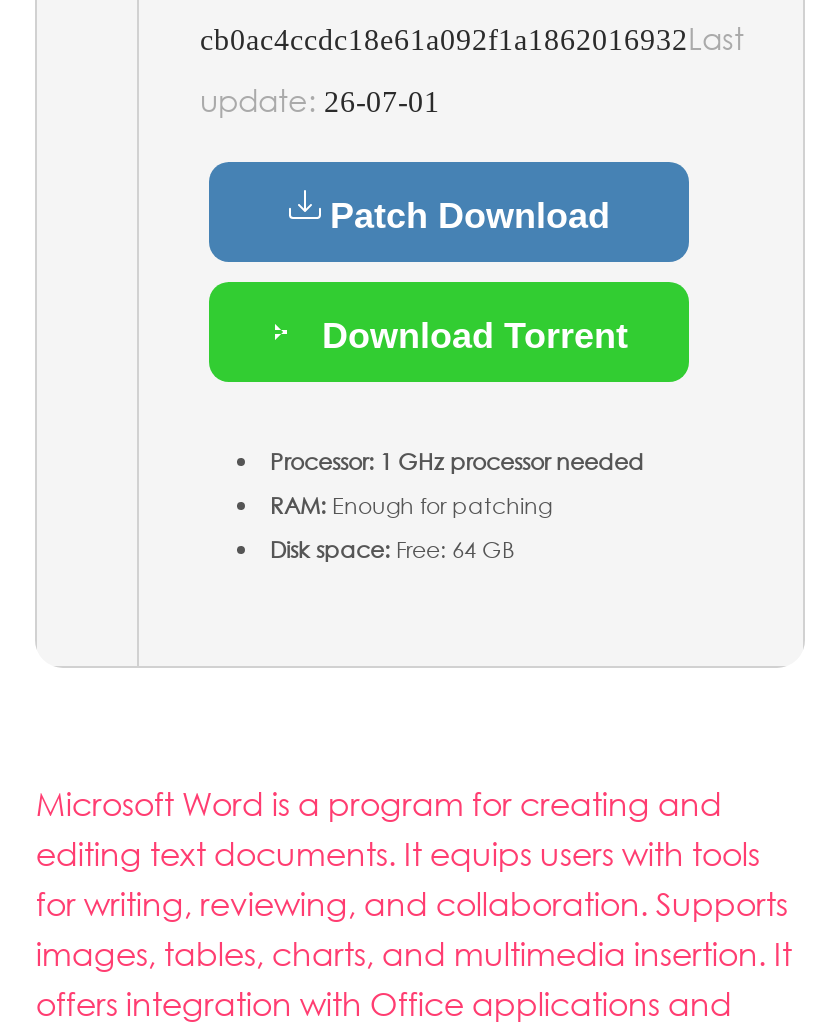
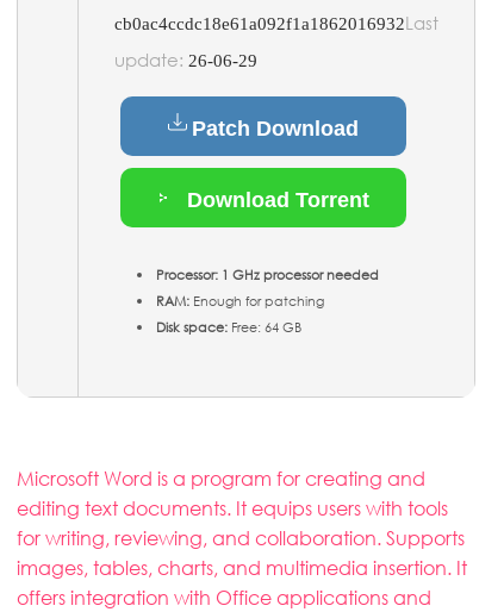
[200,80,440,120] update: 26-07-01 -> [115,48,258,71] update: 26-06-29

